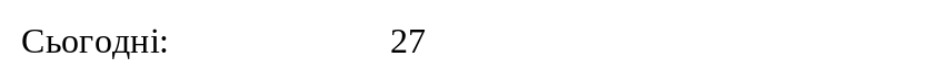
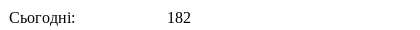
[390,22,426,60] 27 -> [167,9,191,26] 182

